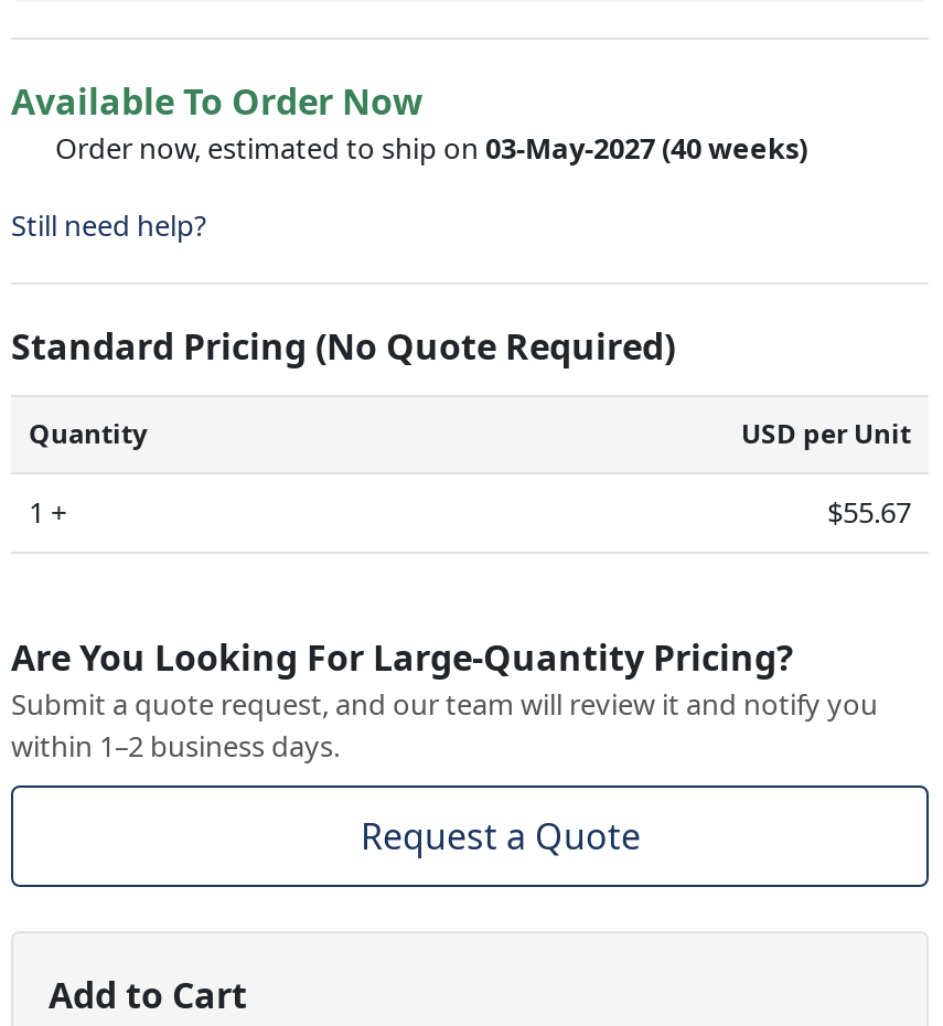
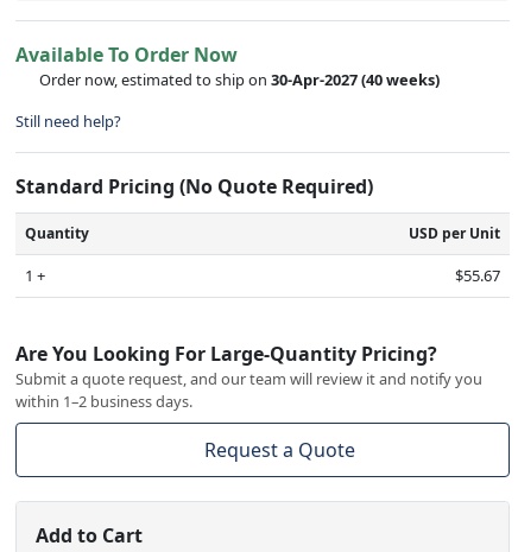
[55,127,814,167] Order now, estimated to ship on 03-May-2027 (40 weeks) -> [39,68,443,90] Order now, estimated to ship on 30-Apr-2027 (40 weeks)

